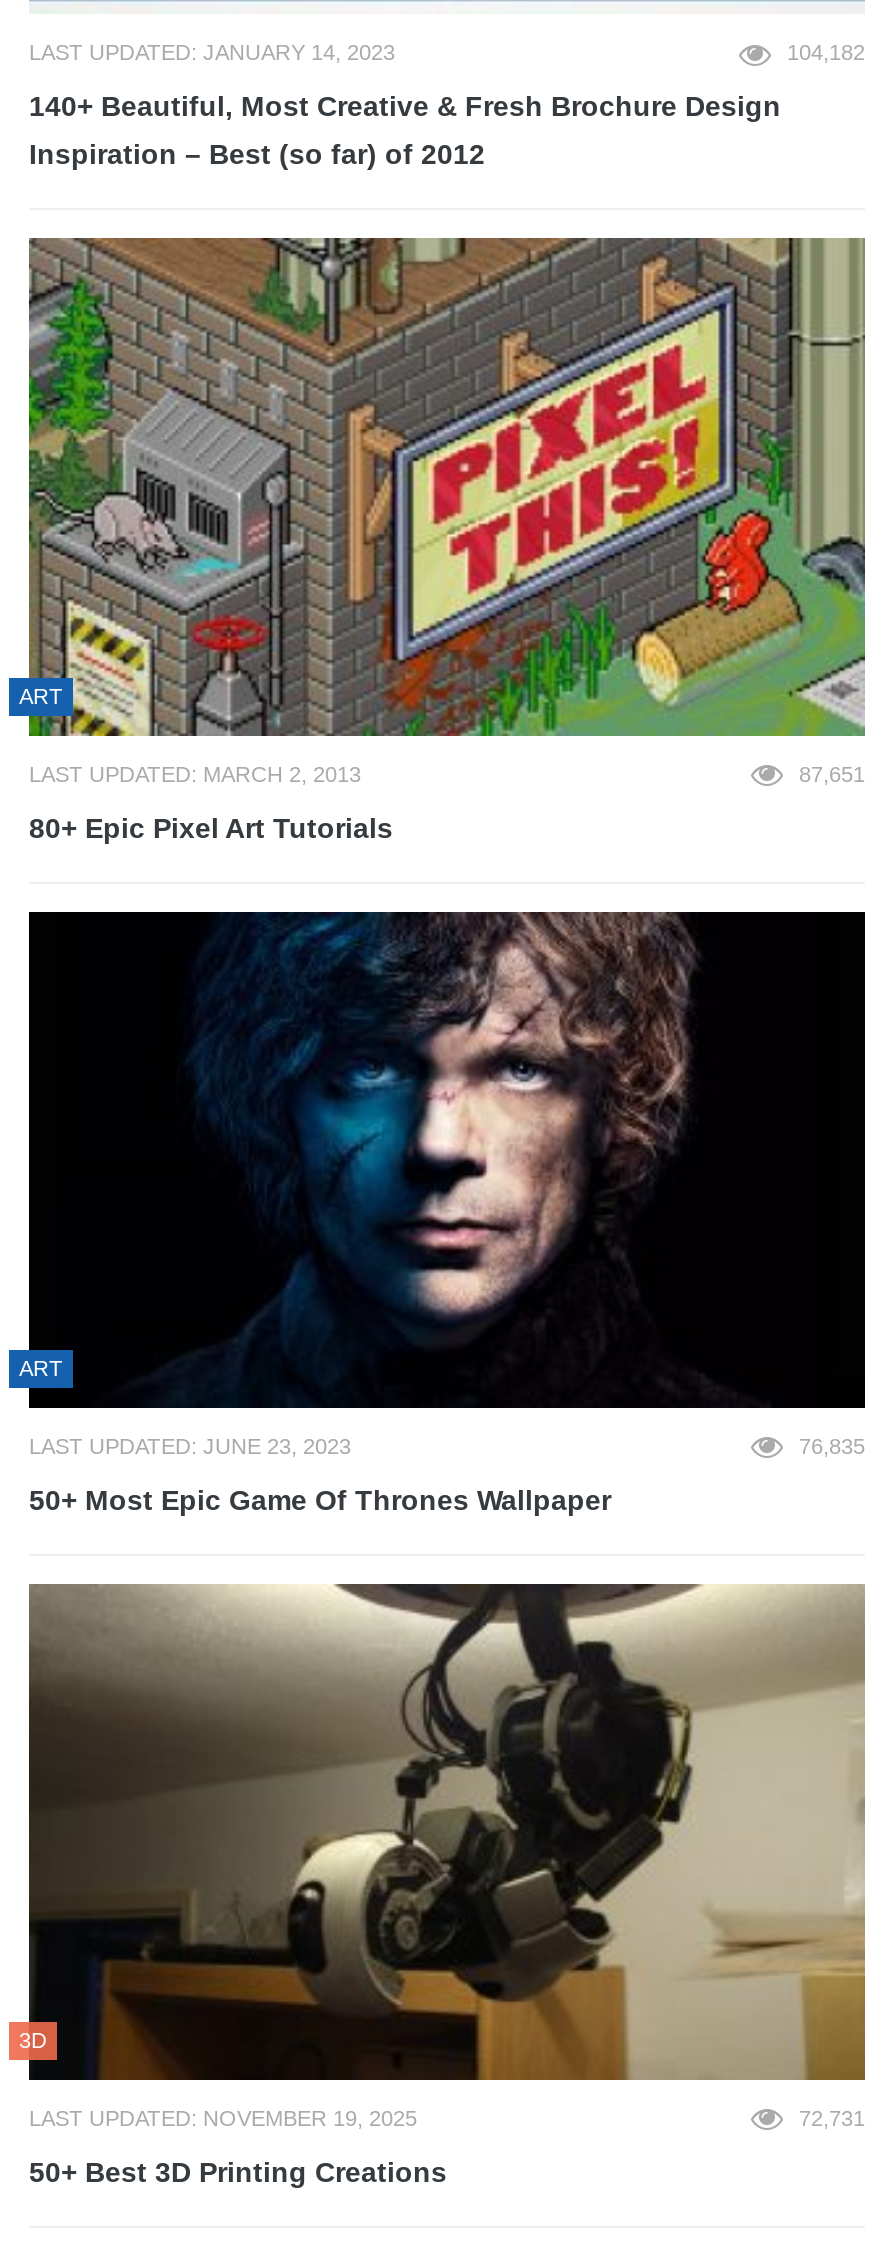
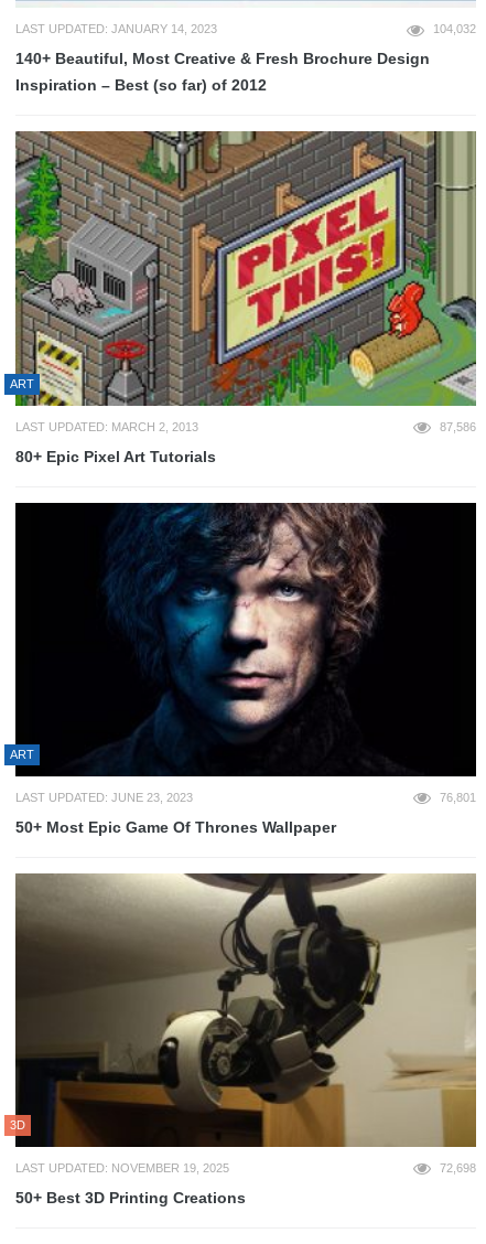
[781,41,865,65] 104,182 -> [430,22,476,36] 104,032
[793,761,865,785] 87,651 -> [436,420,476,433] 87,586
[793,1434,865,1458] 76,835 -> [436,791,476,804] 76,801
[793,2106,865,2130] 72,731 -> [436,1161,476,1175] 72,698

